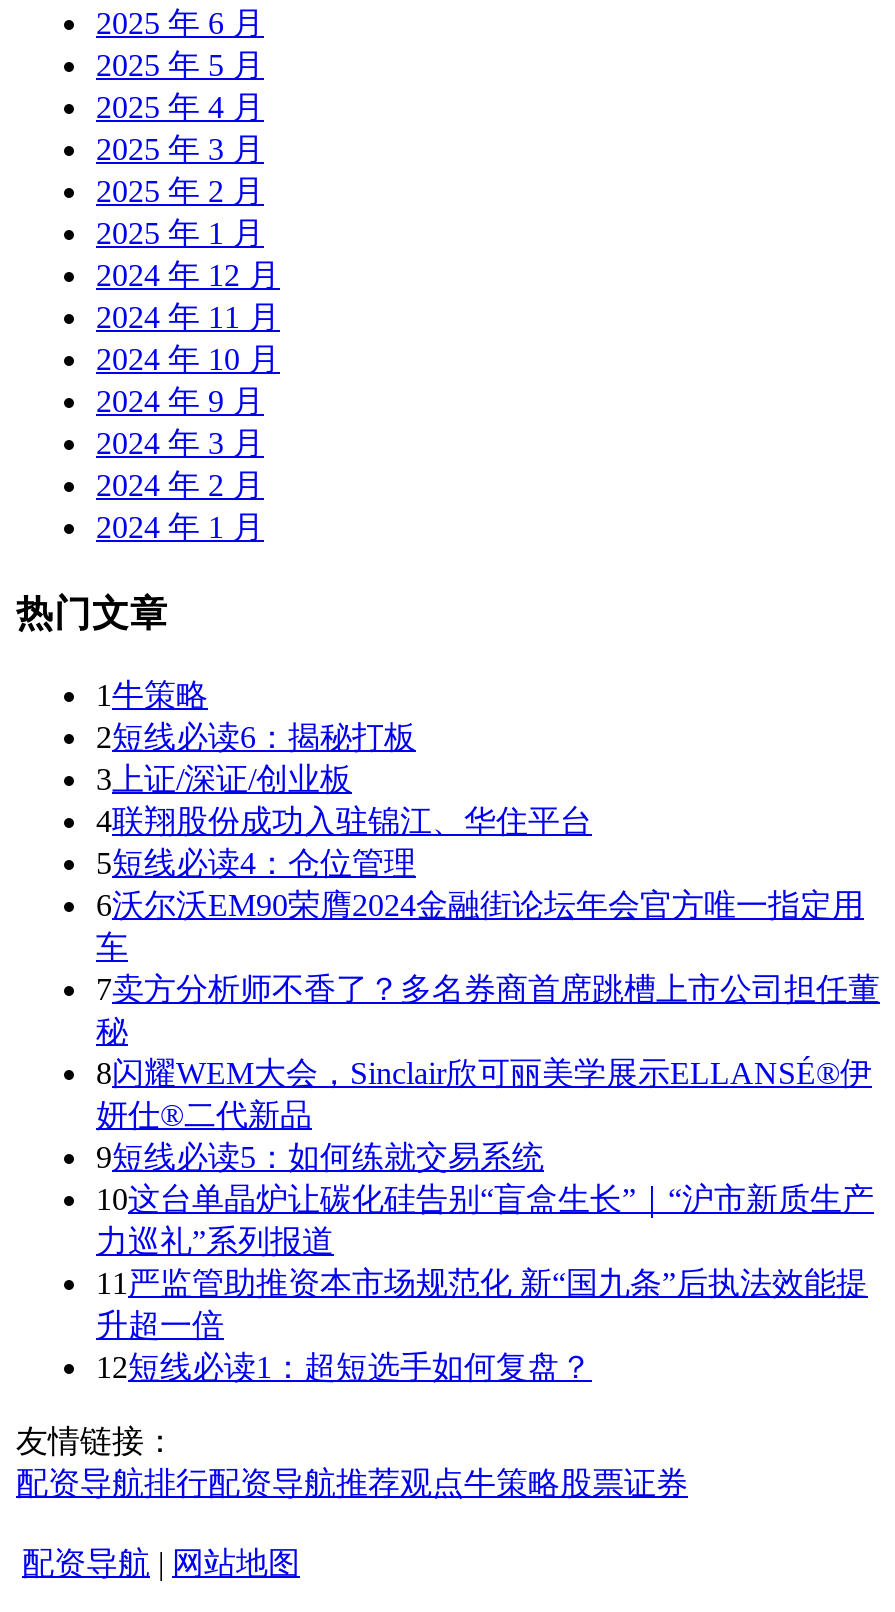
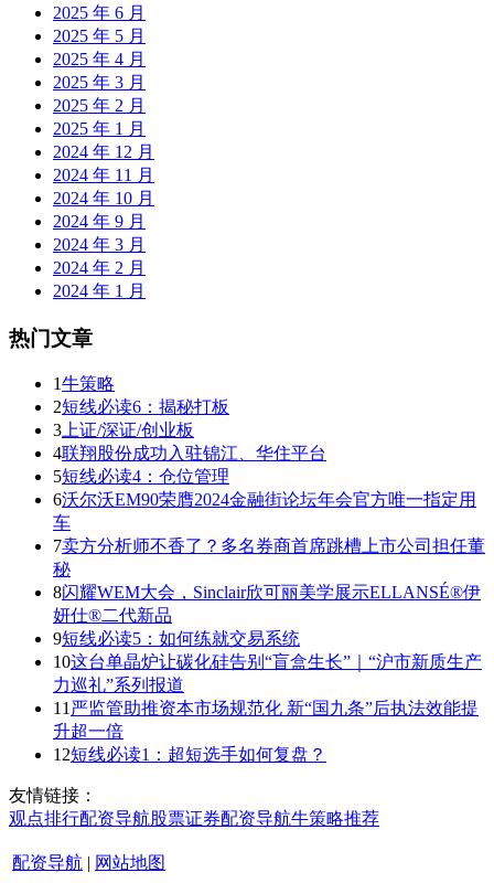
[16,1467,688,1501] 配资导航排行配资导航推荐观点牛策略股票证券 -> [9,809,379,828] 观点排行配资导航股票证券配资导航牛策略推荐

